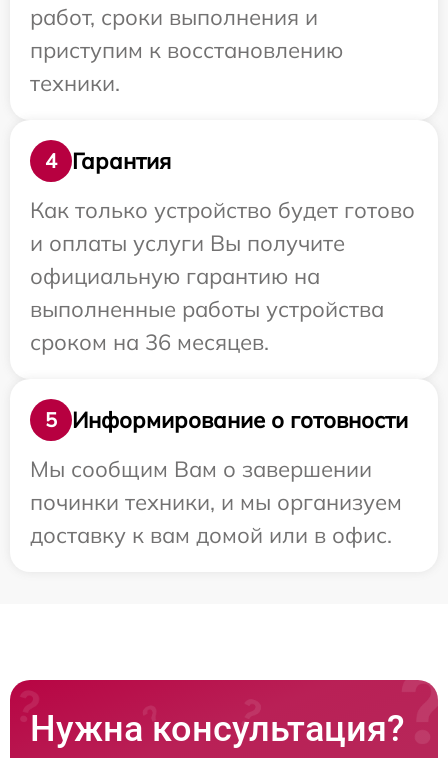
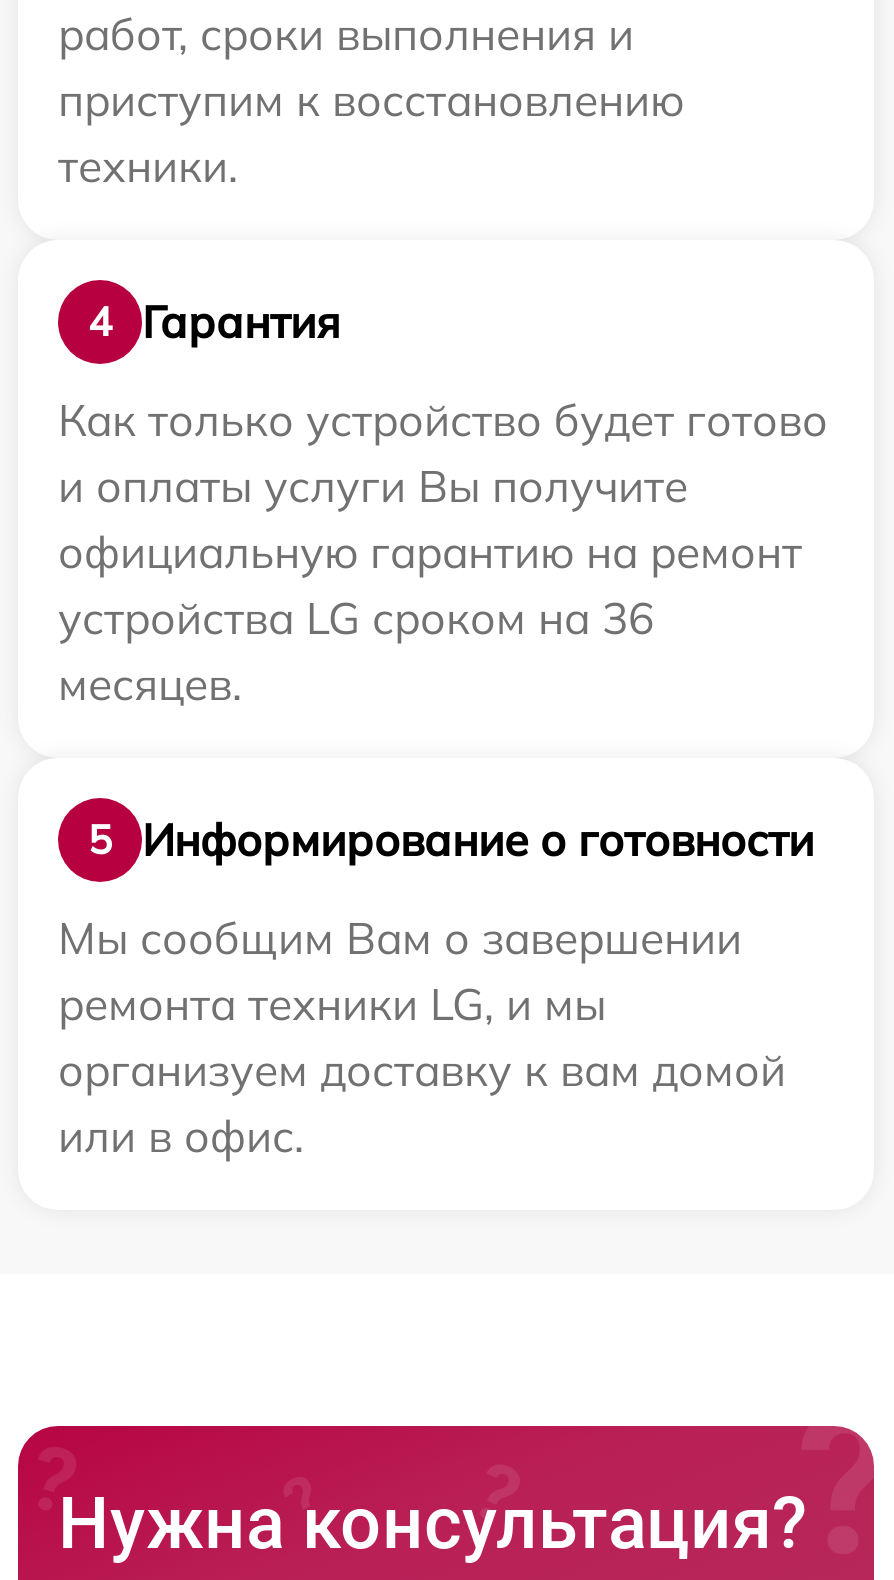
[30,262,384,356] официальную гарантию на | выполненные работы устройства | сроком на 36 месяцев. -> [58,524,802,712] официальную гарантию на ремонт | устройства LG сроком на 36 | месяцев.
[30,488,402,549] починки техники, и мы организуем | доставку к вам домой или в офис. -> [58,976,786,1164] ремонта техники LG, и мы | организуем доставку к вам домой | или в офис.

